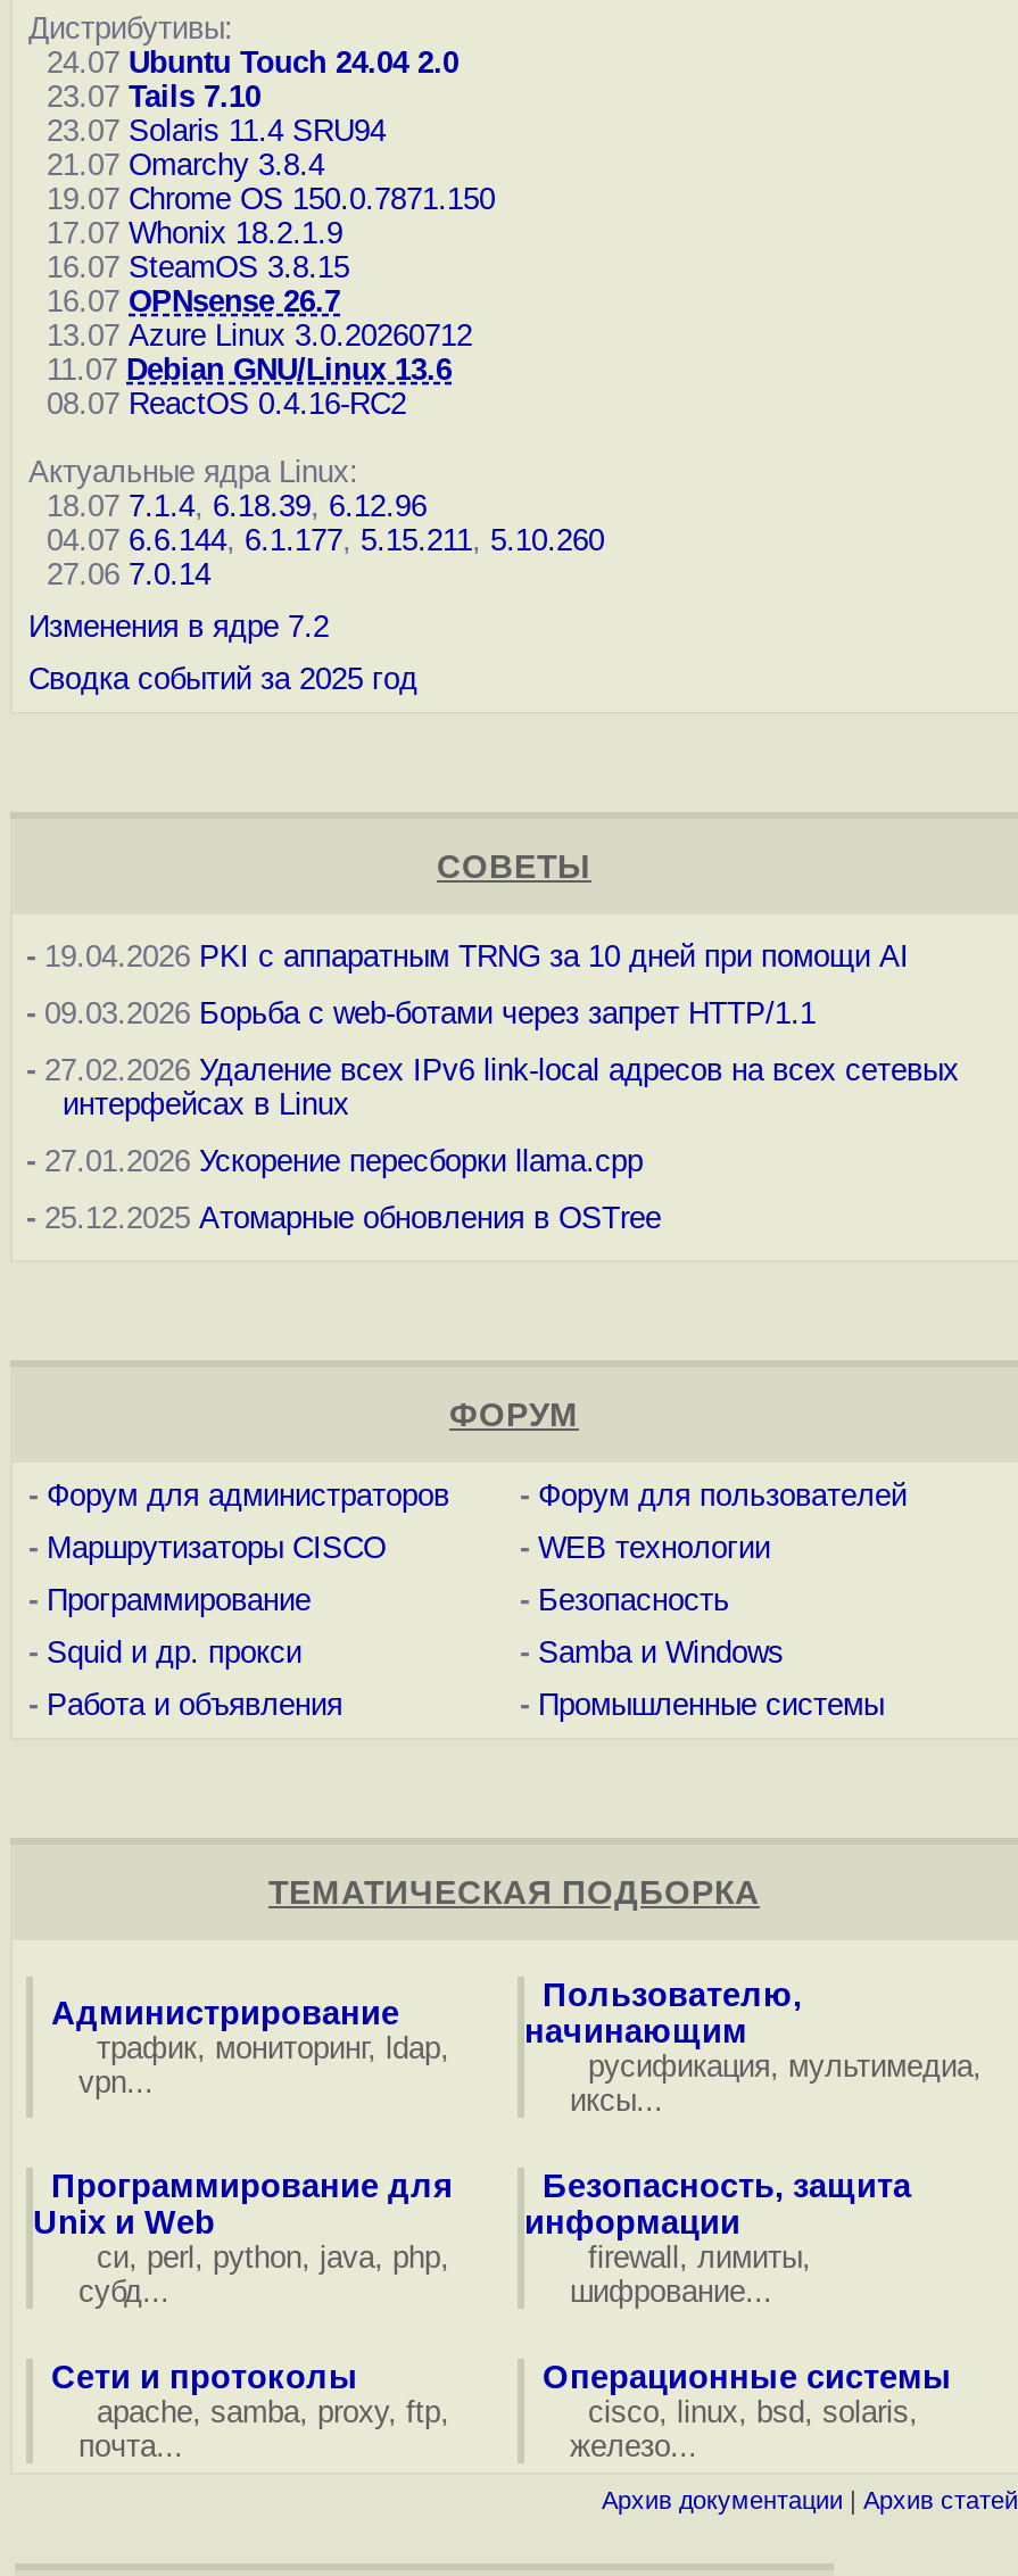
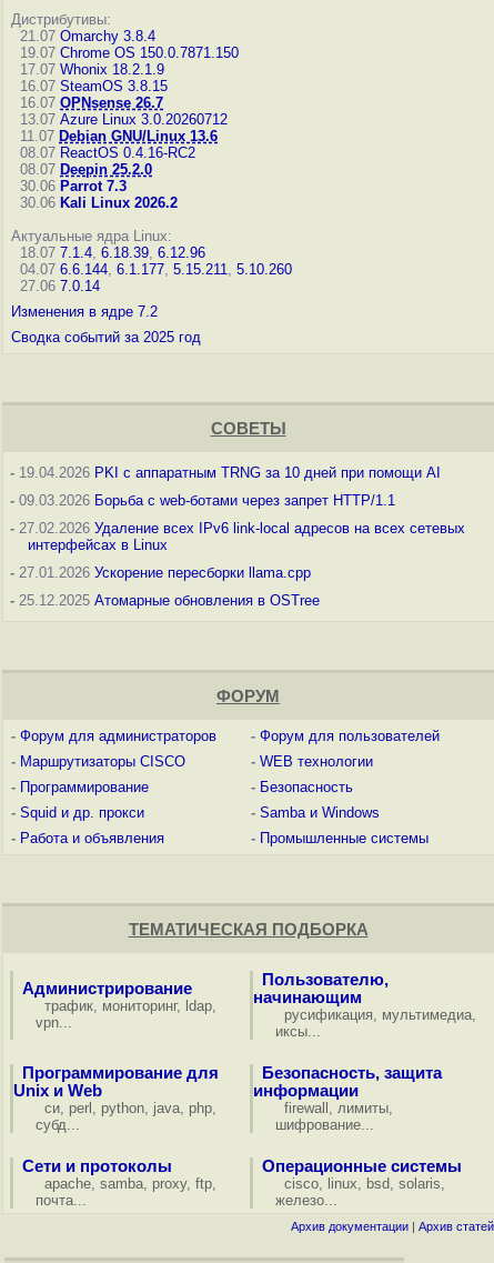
[28,45,458,148] 24.07 Ubuntu Touch 24.04 2.0 | 23.07 Tails 7.10 | 23.07 Solaris 11.4 SRU94 -> none
moved [28,148,495,421] -> [11,28,239,161]: 21.07 Omarchy 3.8.4 | 19.07 Chrome OS 150.0.7871.150 | 17.07 Whonix 18.2.1.9 | 16.07 SteamOS 3.8.15 | 16.07 OPNsense 26.7 | 13.07 Azure Linux 3.0.20260712 | 11.07 Debian GNU/Linux 13.6 | 08.07 ReactOS 0.4.16-RC2
none -> [11,161,178,211] 08.07 Deepin 25.2.0 | 30.06 Parrot 7.3 | 30.06 Kali Linux 2026.2

